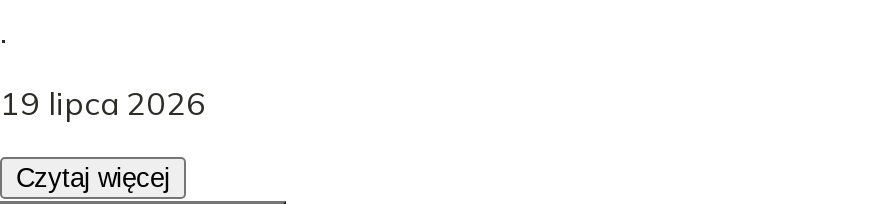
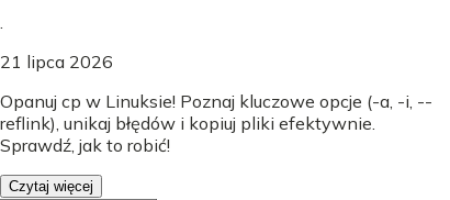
[0,84,206,124] 19 lipca 2026 -> [0,50,432,156] 21 lipca 2026 | Opanuj cp w Linuksie! Poznaj kluczowe opcje (-a, -i, -- | reflink), unikaj błędów i kopiuj pliki efektywnie. | Sprawdź, jak to robić!

